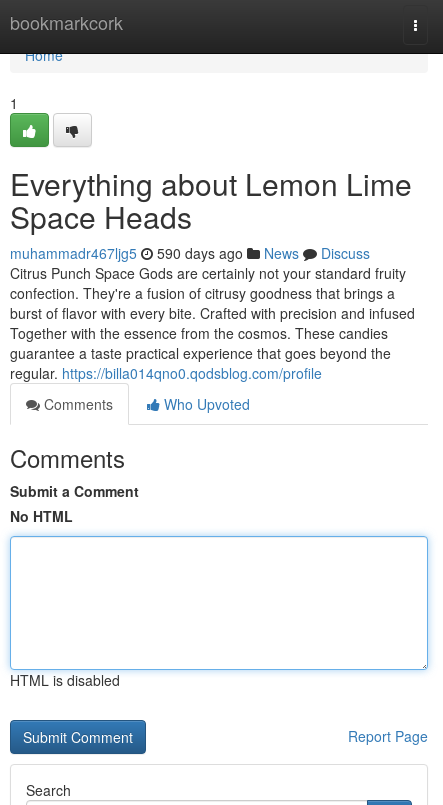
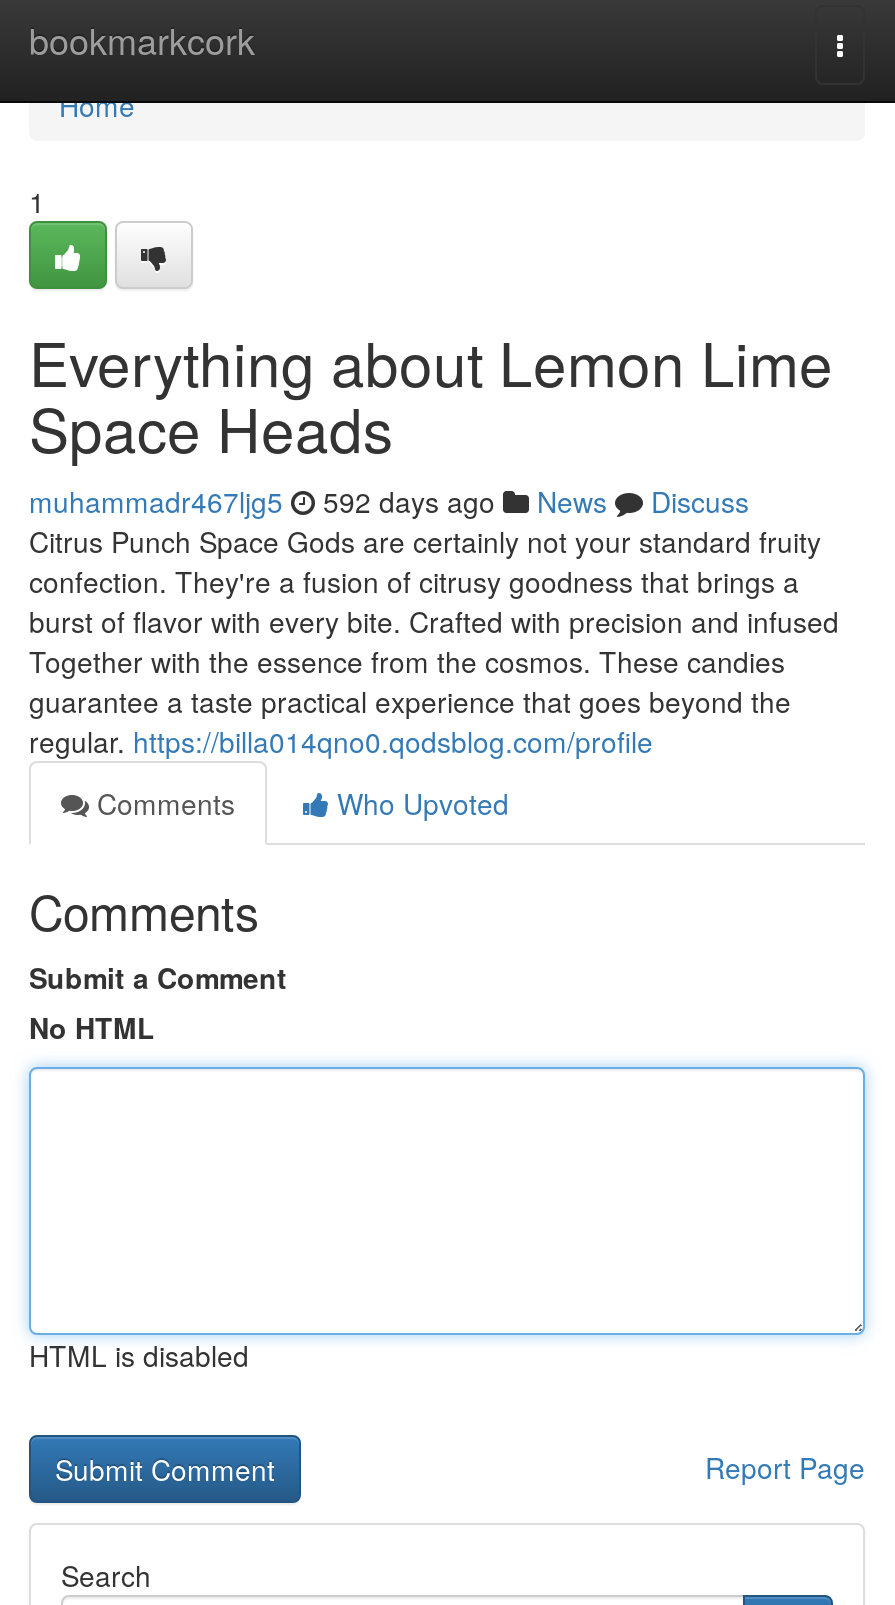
[10,243,370,263] muhammadr467ljg5 590 days ago News Discuss -> [29,481,749,521] muhammadr467ljg5 592 days ago News Discuss

